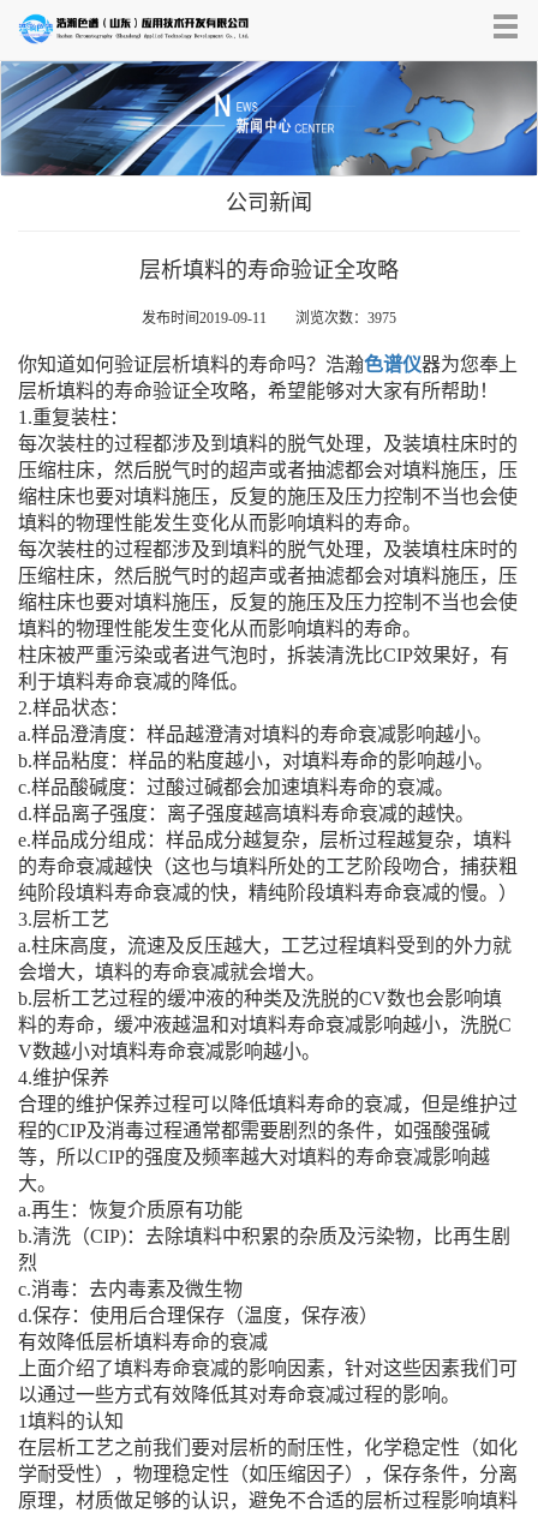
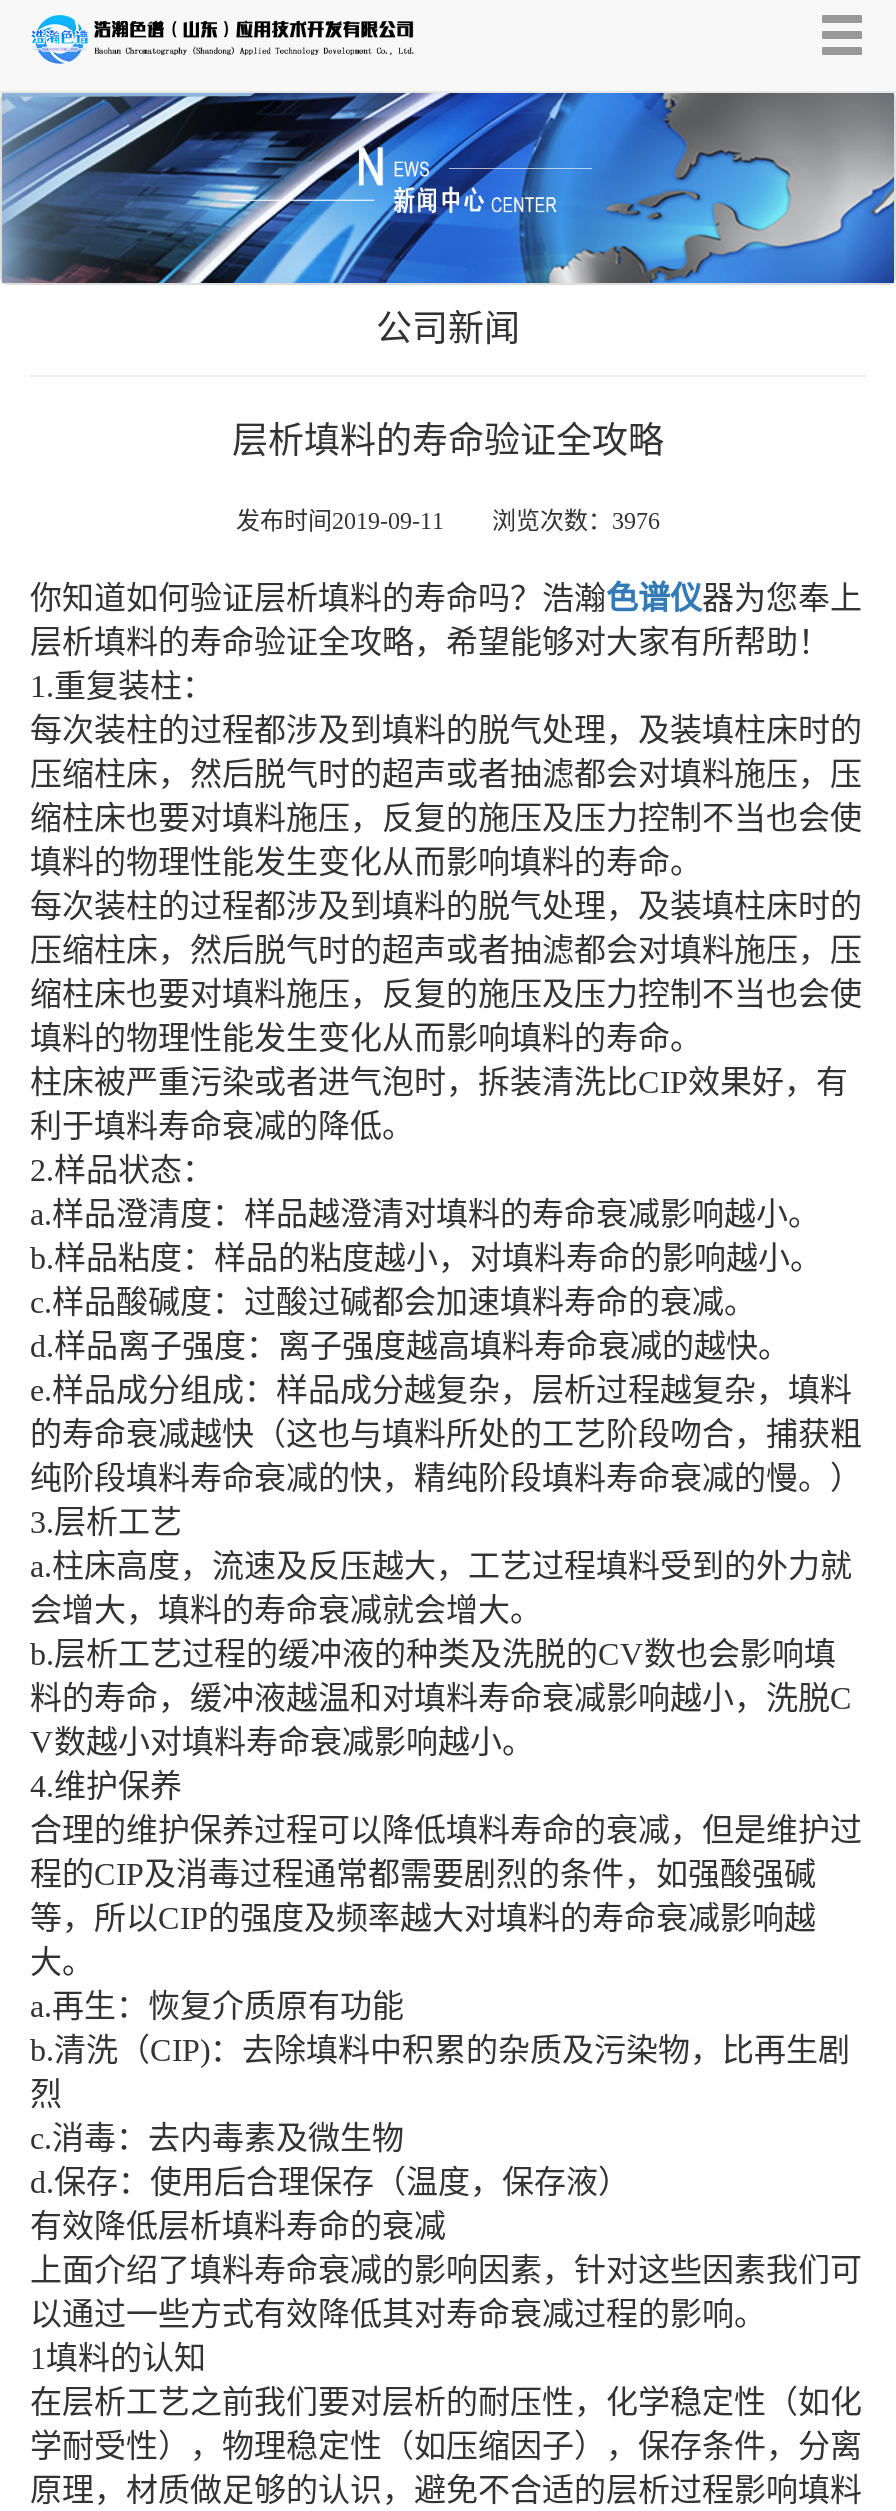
[142,310,396,326] 发布时间2019-09-11 浏览次数：3975 -> [236,507,660,535] 发布时间2019-09-11 浏览次数：3976

